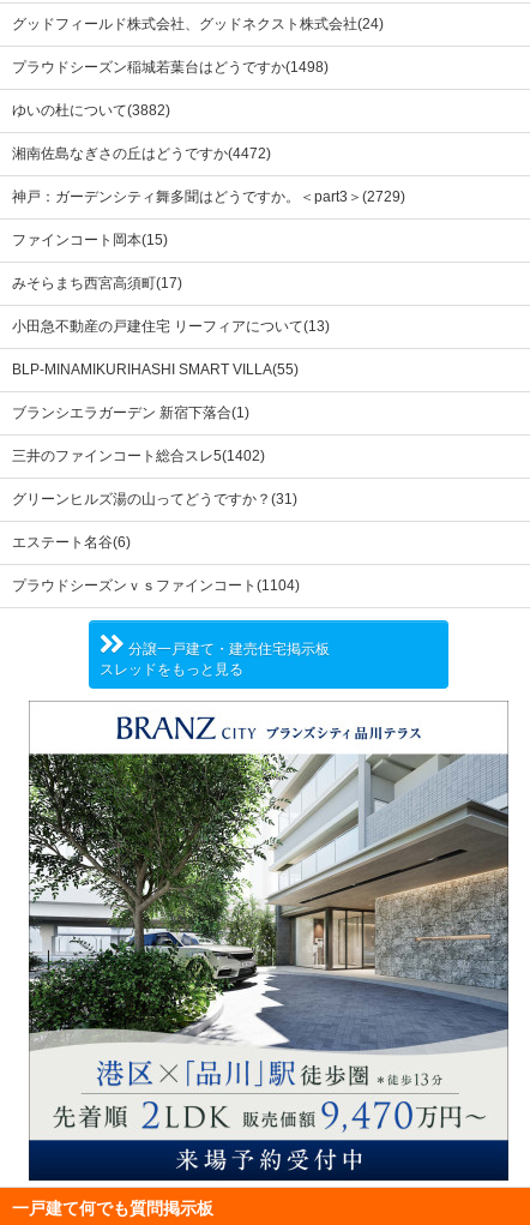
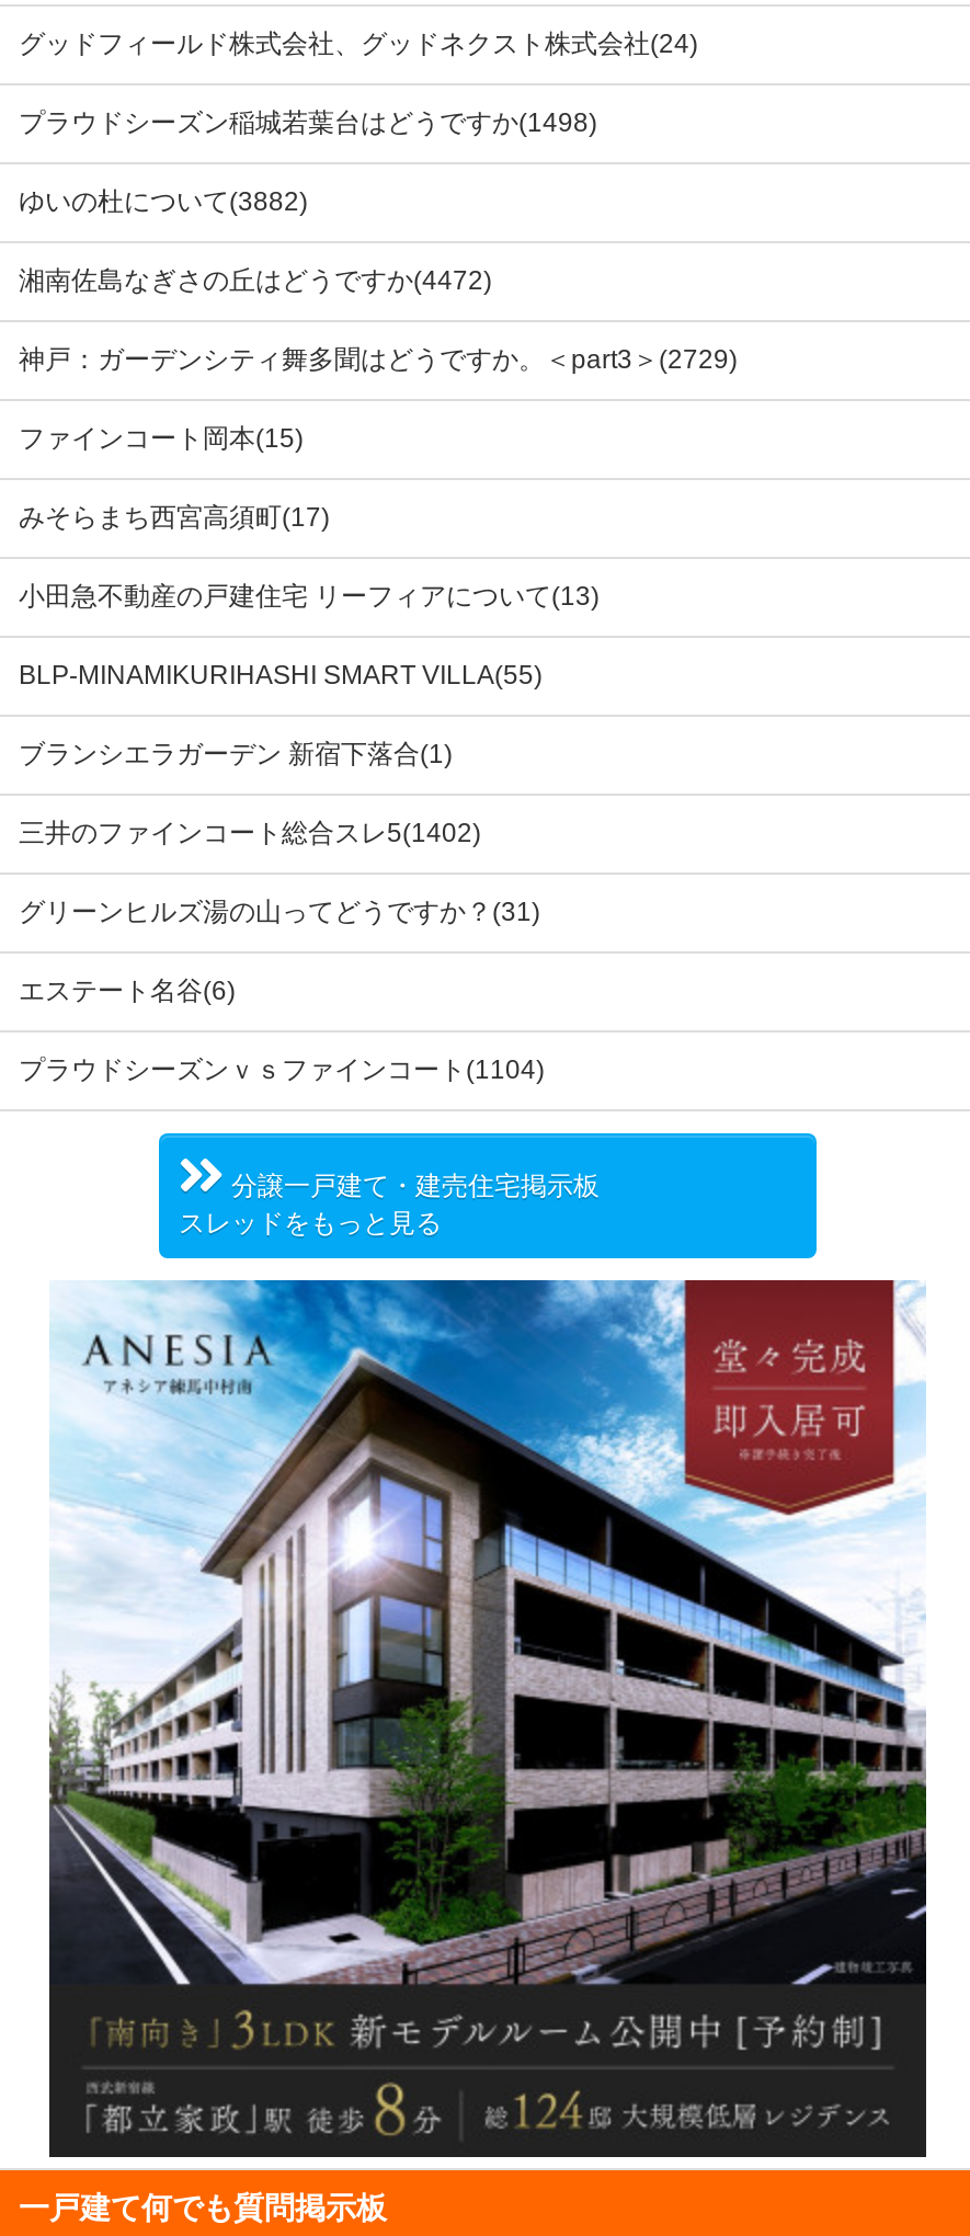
[28,701,510,1178] [image] -> [49,1278,928,2153] [image]

